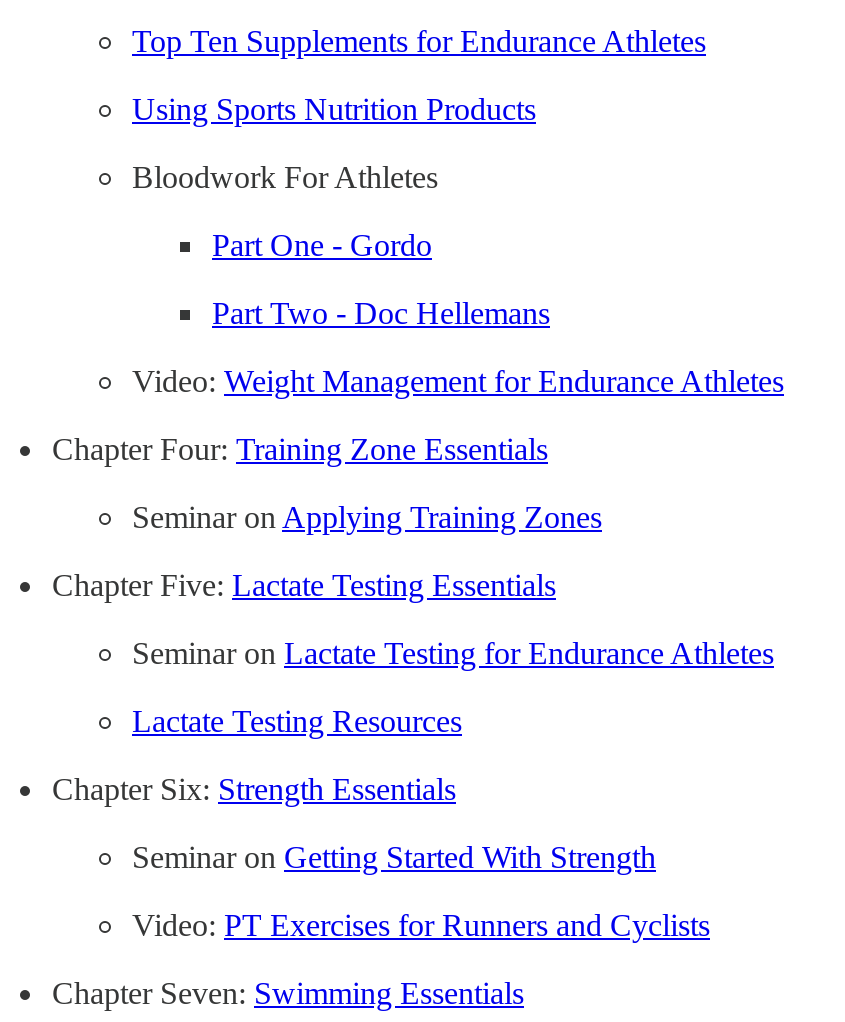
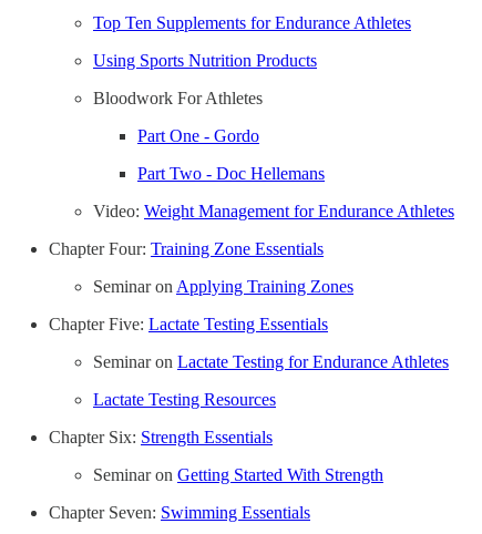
[132,908,710,942] Video: PT Exercises for Runners and Cyclists -> none

